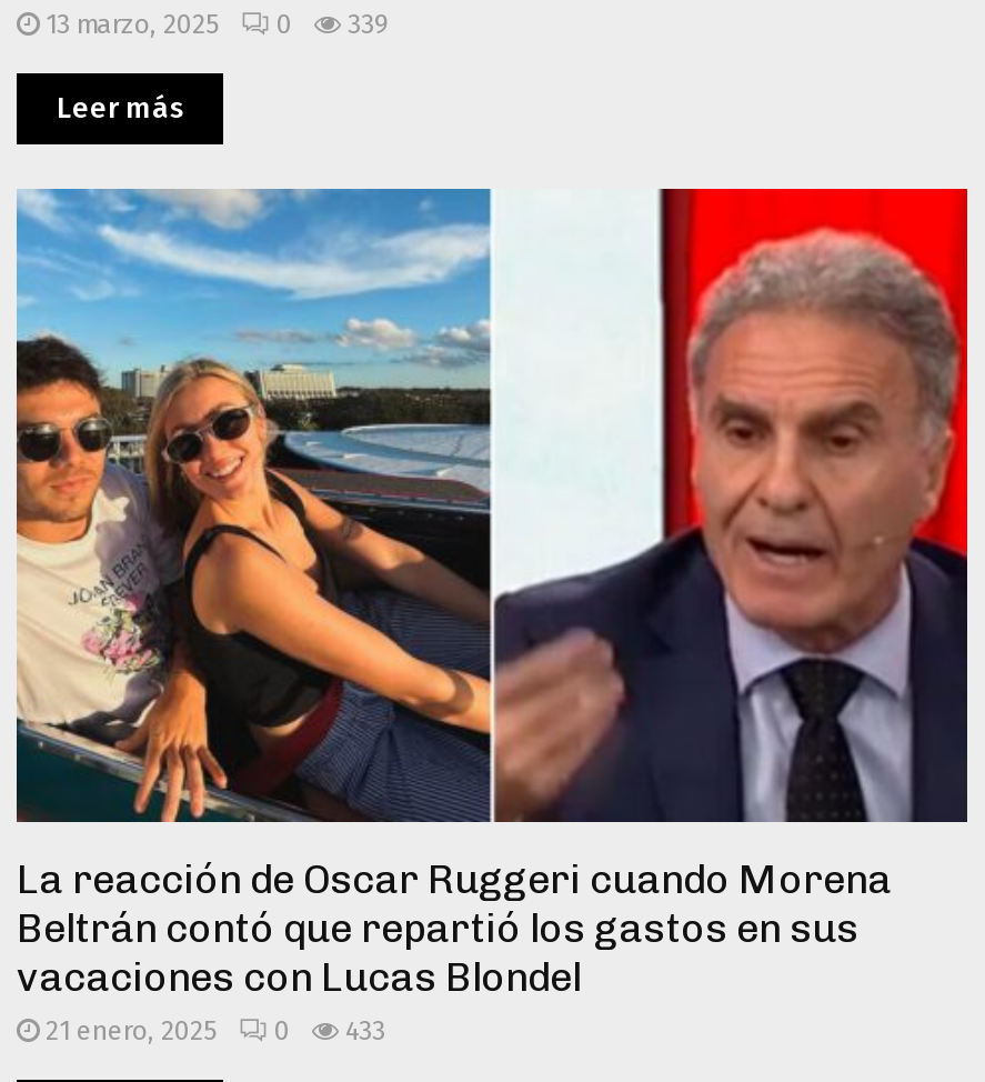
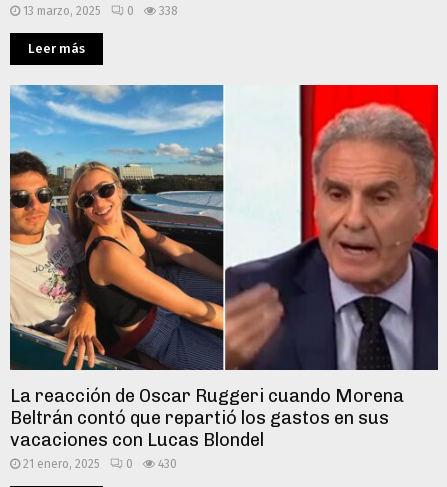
[46,8,390,39] 13 marzo, 2025 0 339 -> [23,4,178,18] 13 marzo, 2025 0 338
[46,1015,385,1046] 21 enero, 2025 0 433 -> [23,457,177,471] 21 enero, 2025 0 430

